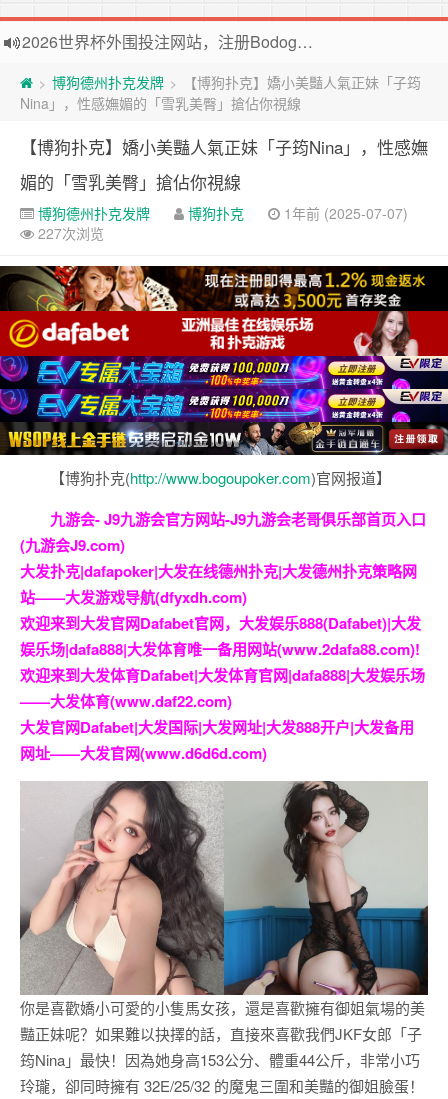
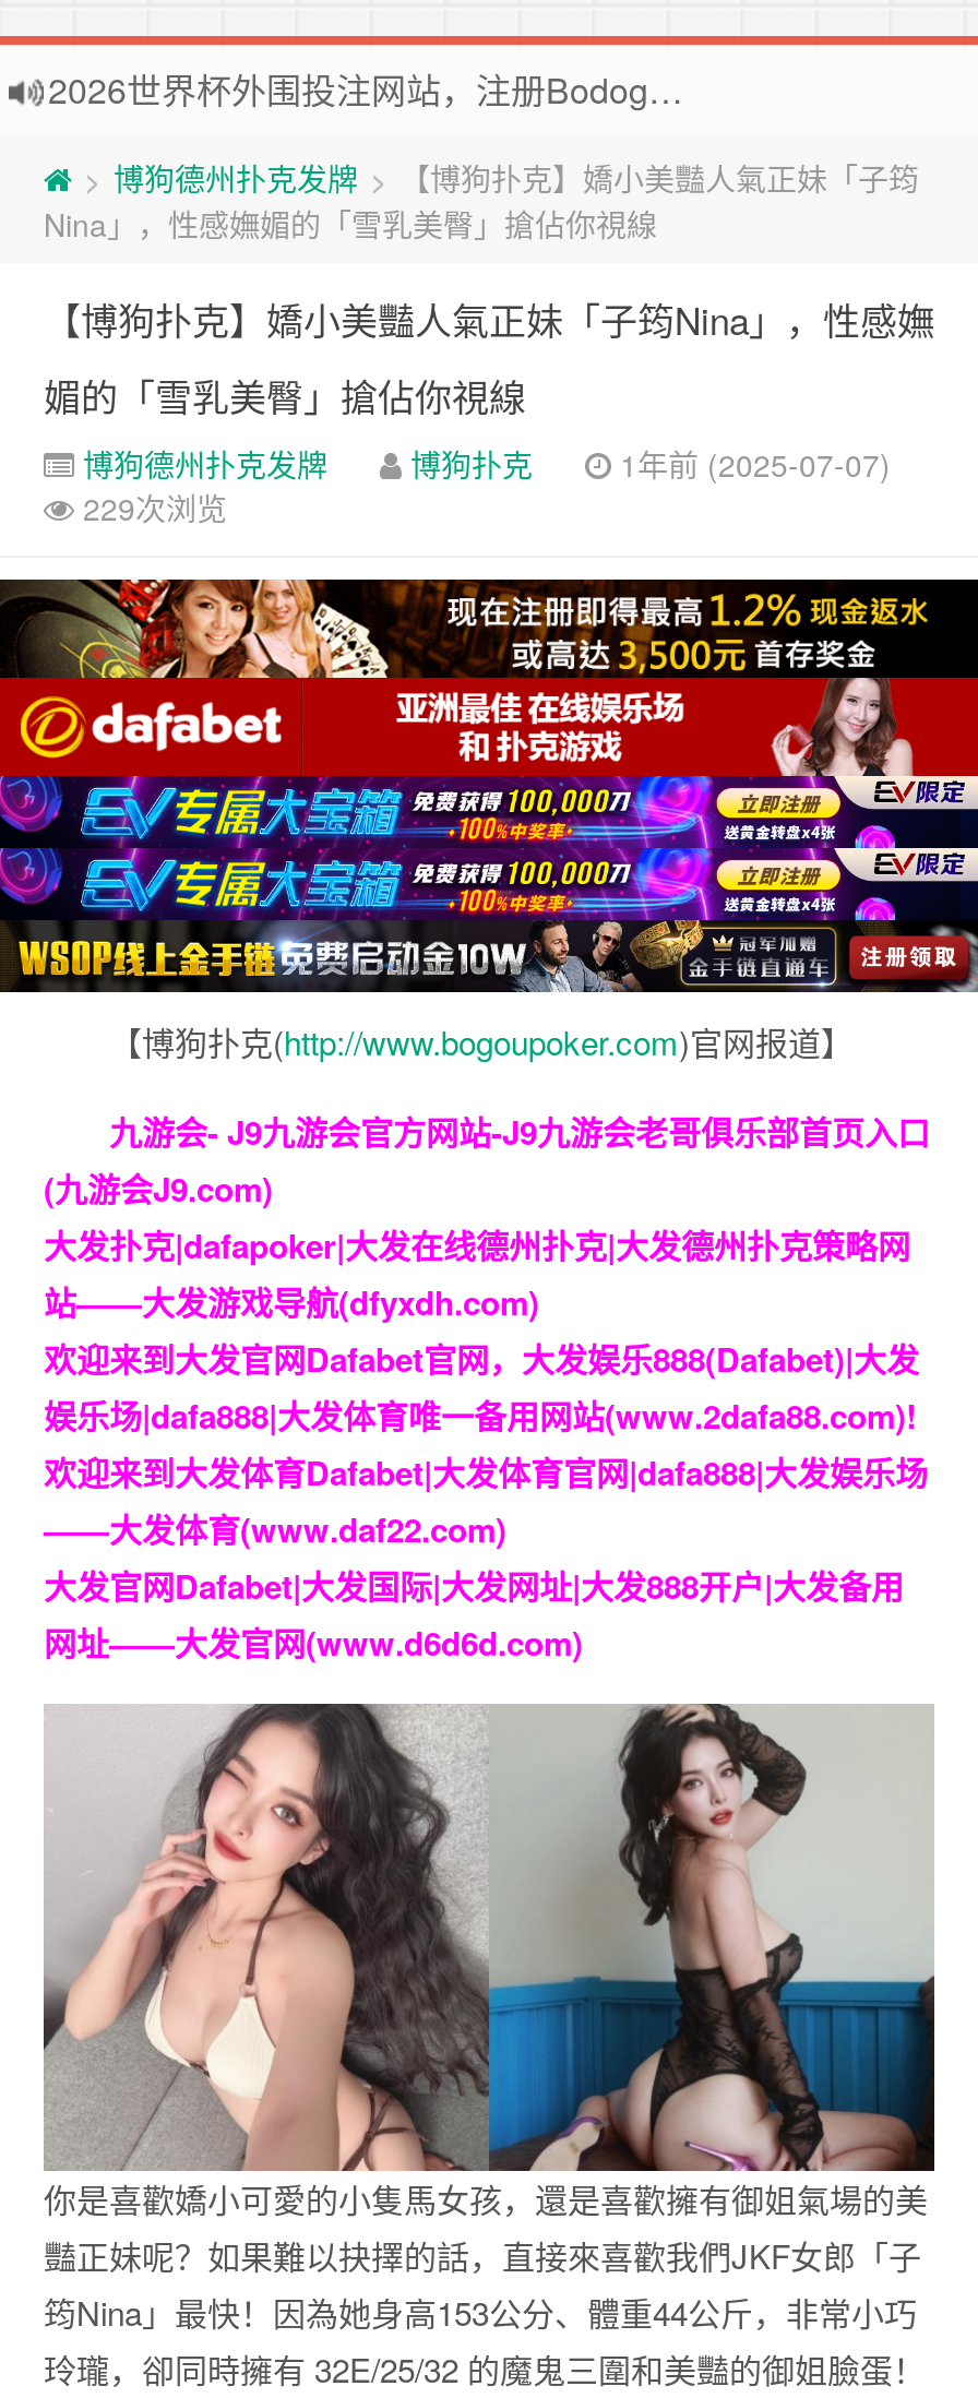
[34,223,104,243] 227次浏览 -> [74,486,227,530] 229次浏览

